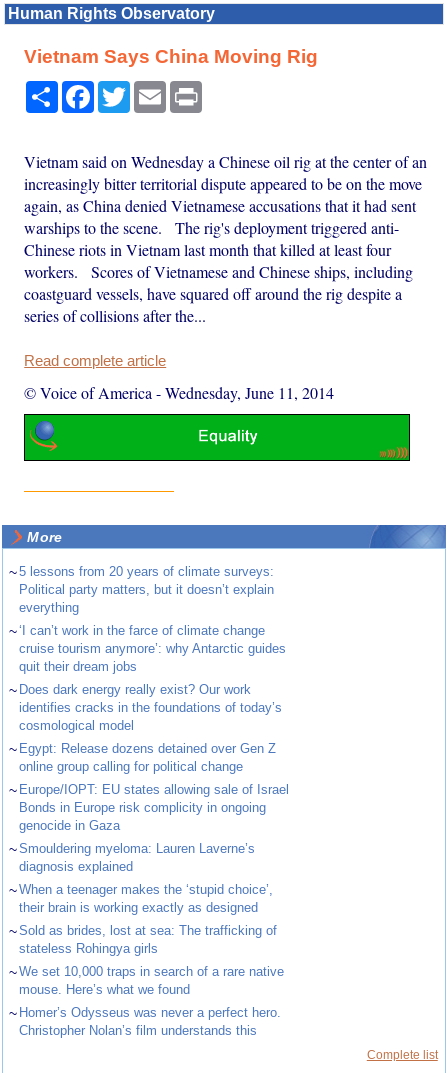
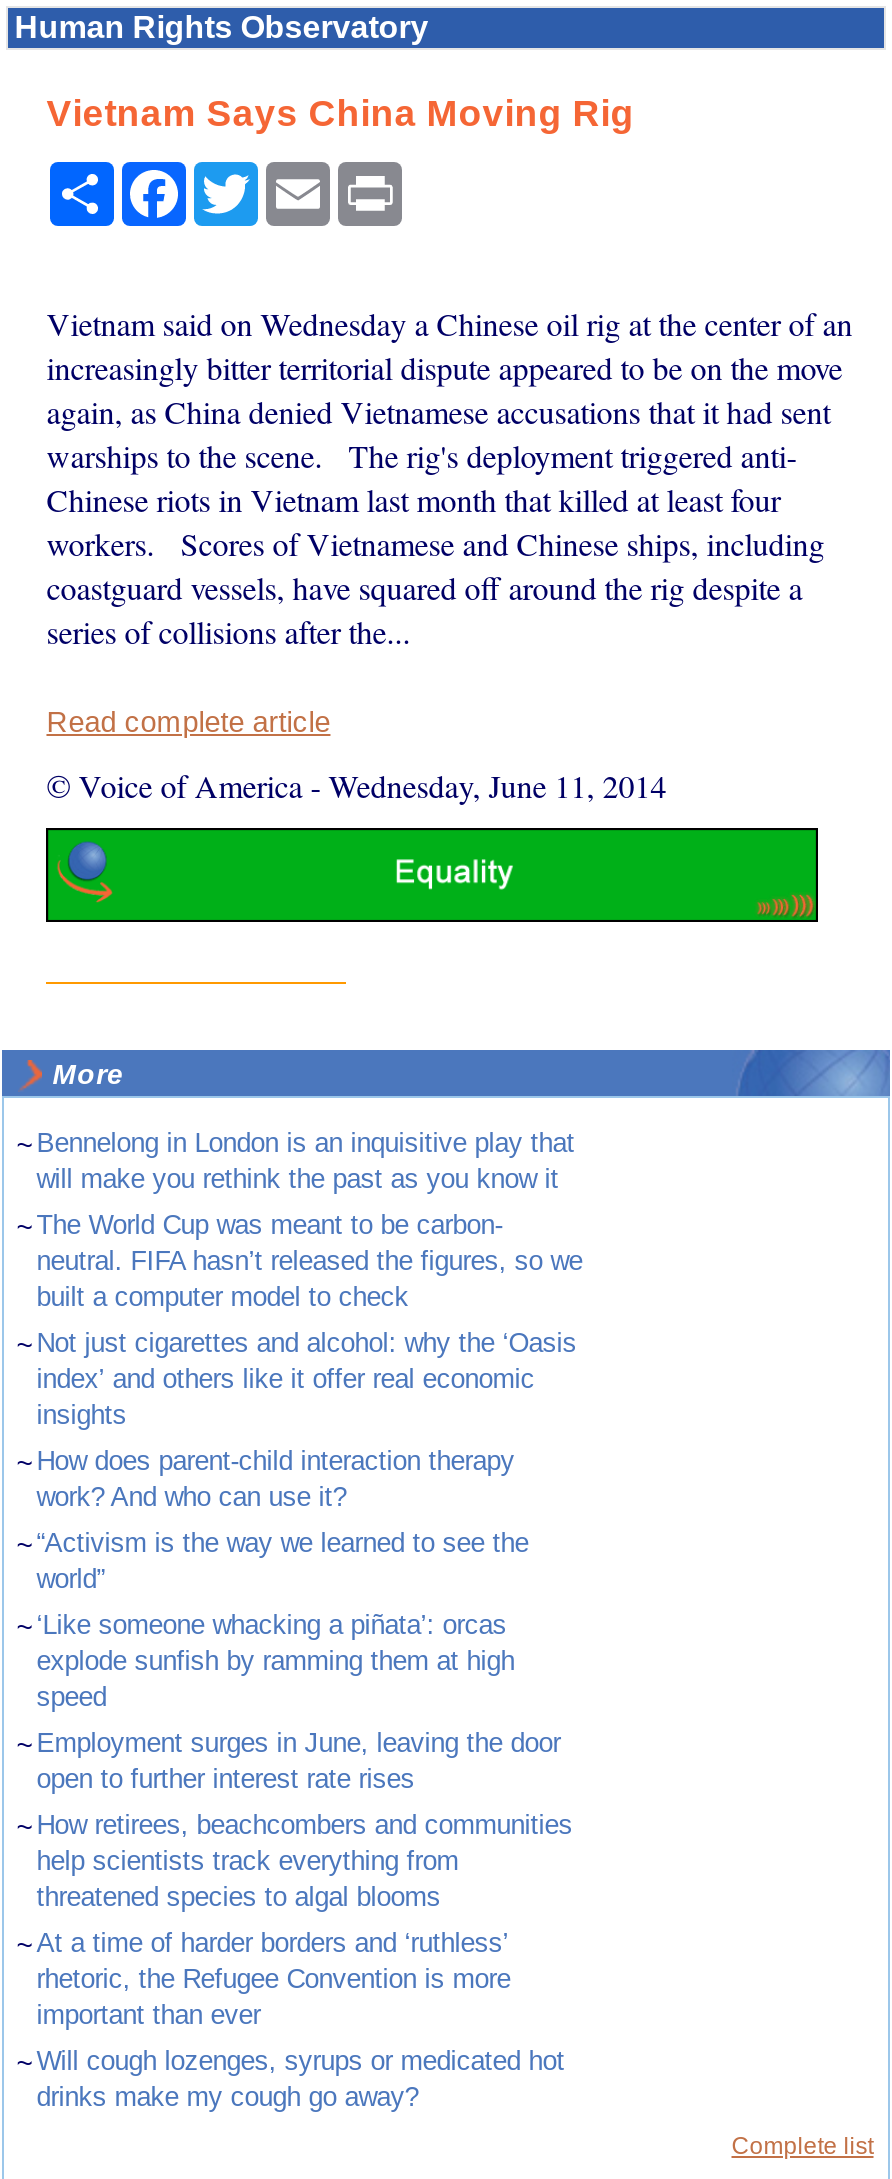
[9,564,274,615] ~ 5 lessons from 20 years of climate surveys: | Political party matters, but it doesn’t explain | everything -> [16,1129,574,1195] ~ Bennelong in London is an inquisitive play that | will make you rethink the past as you know it
[9,623,286,674] ~ ‘I can’t work in the farce of climate change | cruise tourism anymore’: why Antarctic guides | quit their dream jobs -> [16,1211,582,1313] ~ The World Cup was meant to be carbon- | neutral. FIFA hasn’t released the figures, so we | built a computer model to check
[9,682,282,733] ~ Does dark energy really exist? Our work | identifies cracks in the foundations of today’s | cosmological model -> [16,1329,576,1431] ~ Not just cigarettes and alcohol: why the ‘Oasis | index’ and others like it offer real economic | insights
[9,741,276,774] ~ Egypt: Release dozens detained over Gen Z | online group calling for political change -> [16,1447,514,1513] ~ How does parent-child interaction therapy | work? And who can use it?
[9,782,289,833] ~ Europe/IOPT: EU states allowing sale of Israel | Bonds in Europe risk complicity in ongoing | genocide in Gaza -> [16,1529,528,1595] ~ “Activism is the way we learned to see the | world”
[9,841,255,874] ~ Smouldering myeloma: Lauren Laverne’s | diagnosis explained -> [16,1611,514,1713] ~ ‘Like someone whacking a piñata’: orcas | explode sunfish by ramming them at high | speed
[9,882,273,915] ~ When a teenager makes the ‘stupid choice’, | their brain is working exactly as designed -> [16,1729,560,1795] ~ Employment surges in June, leaving the door | open to further interest rate rises
[9,923,277,956] ~ Sold as brides, lost at sea: The trafficking of | stateless Rohingya girls -> [16,1811,572,1913] ~ How retirees, beachcombers and communities | help scientists track everything from | threatened species to algal blooms
[9,964,284,997] ~ We set 10,000 traps in search of a rare native | mouse. Here’s what we found -> [16,1929,510,2031] ~ At a time of harder borders and ‘ruthless’ | rhetoric, the Refugee Convention is more | important than ever
[9,1005,281,1038] ~ Homer’s Odysseus was never a perfect hero. | Christopher Nolan’s film understands this -> [16,2047,564,2113] ~ Will cough lozenges, syrups or medicated hot | drinks make my cough go away?

